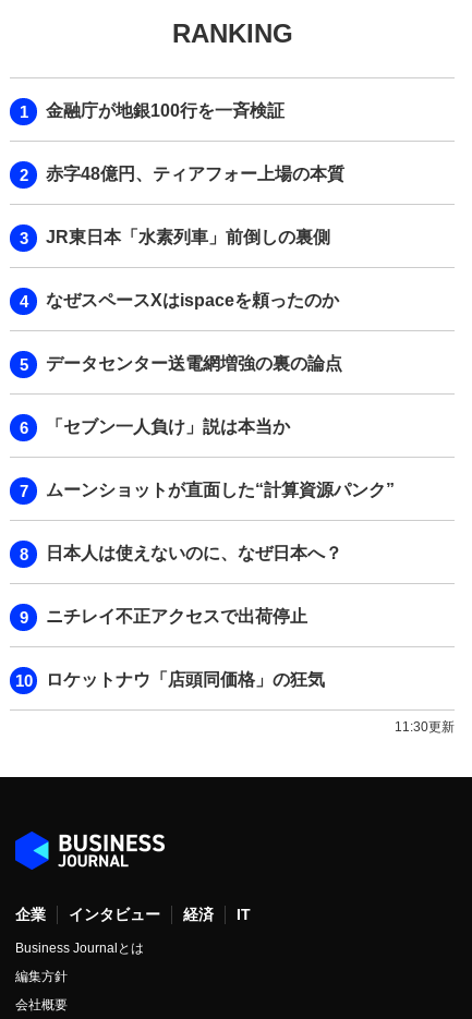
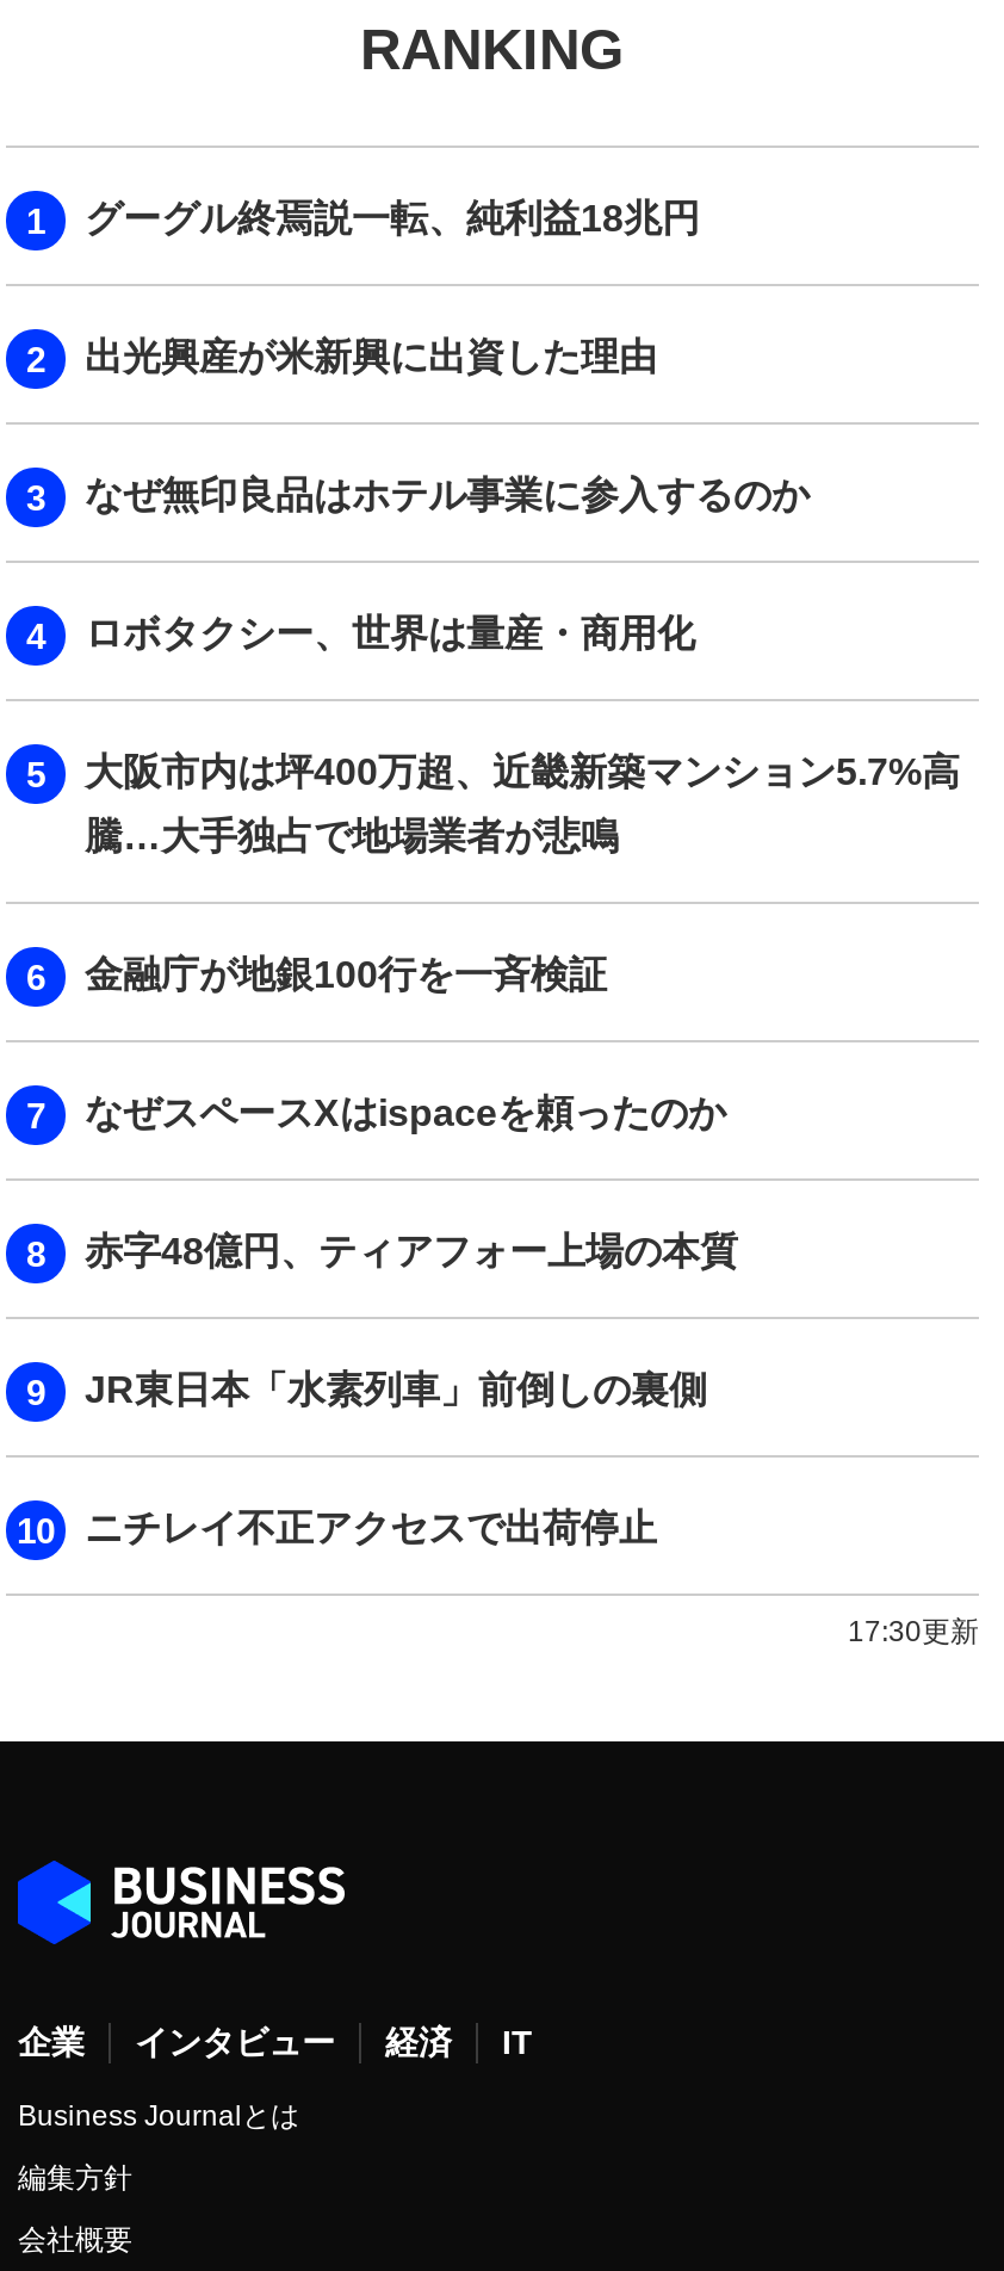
none -> [85,197,960,855] グーグル終焉説一転、純利益18兆円 | 出光興産が米新興に出資した理由 | なぜ無印良品はホテル事業に参入するのか | ロボタクシー、世界は量産・商用化 | 大阪市内は坪400万超、近畿新築マンション5.7%高 | 騰…大手独占で地場業者が悲鳴
moved [46,101,285,119] -> [85,953,607,994]: 金融庁が地銀100行を一斉検証
moved [46,164,344,246] -> [85,1230,738,1409]: 赤字48億円、ティアフォー上場の本質 | JR東日本「水素列車」前倒しの裏側
moved [46,291,339,309] -> [85,1092,726,1132]: なぜスペースXはispaceを頼ったのか
[46,354,395,562] データセンター送電網増強の裏の論点 | 「セブン一人負け」説は本当か | ムーンショットが直面した“計算資源パンク” | 日本人は使えないのに、なぜ日本へ？ -> none
moved [46,607,307,625] -> [85,1507,657,1547]: ニチレイ不正アクセスで出荷停止
[46,670,455,734] ロケットナウ「店頭同価格」の狂気 | 11:30更新 -> [848,1614,979,1647] 17:30更新

